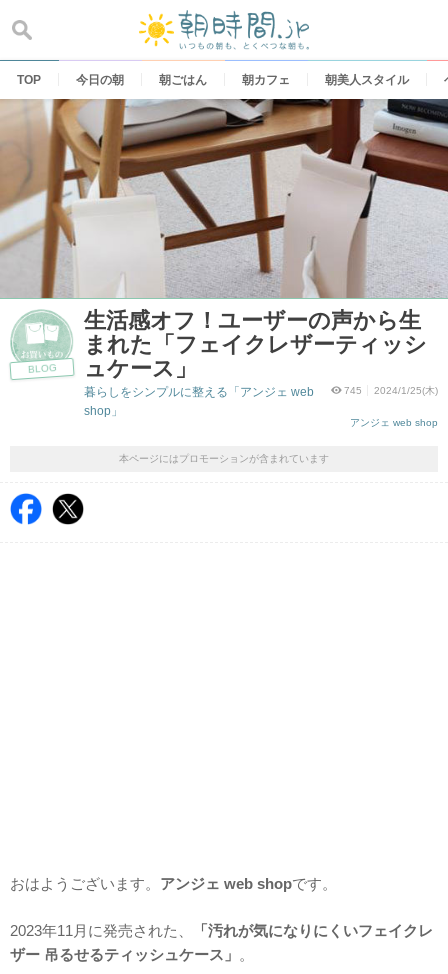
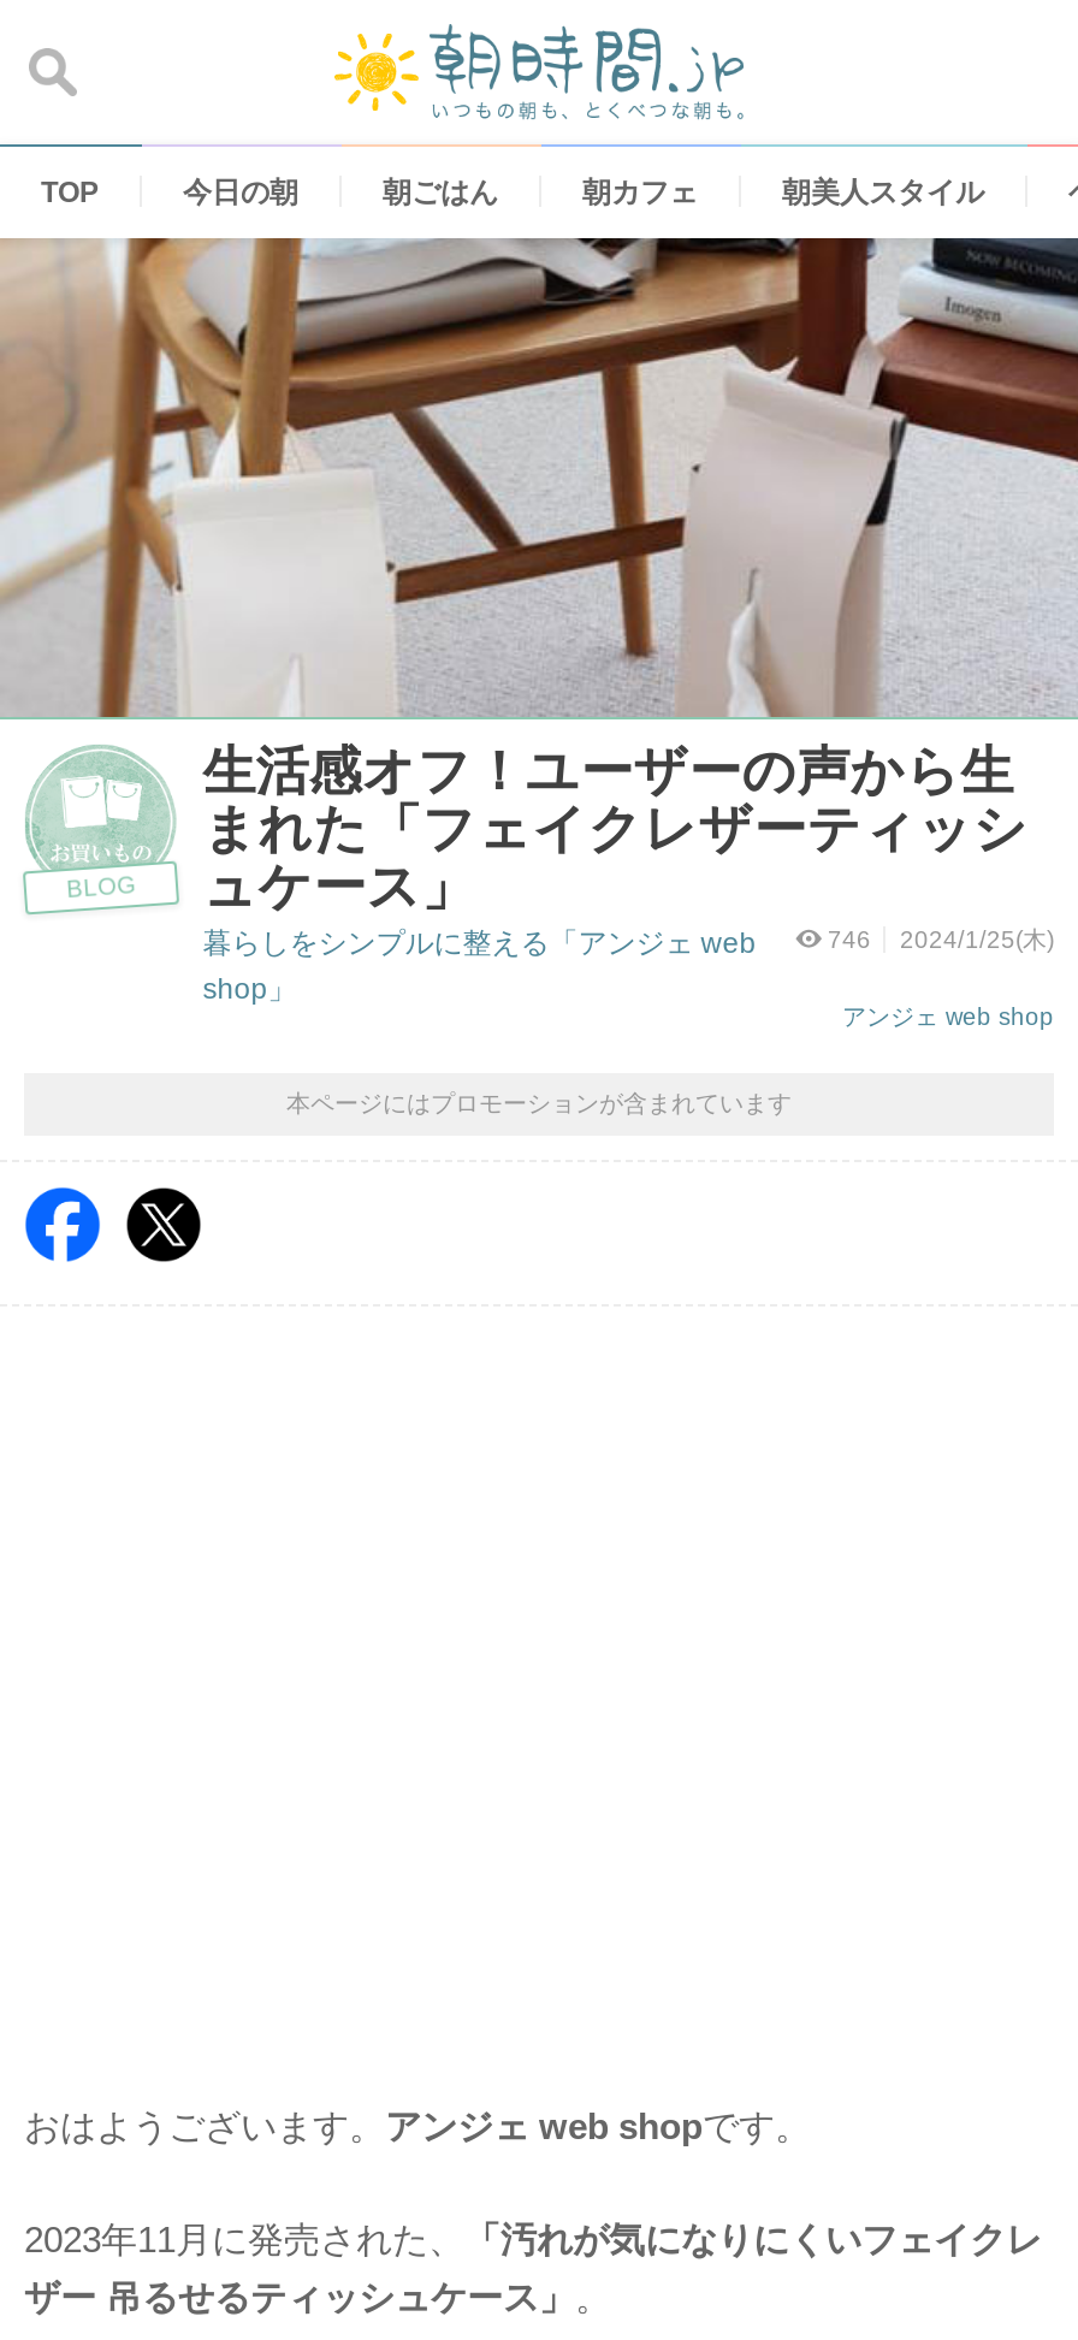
[344,385,438,396] 745 2024/1/25(木) -> [828,926,1054,953] 746 2024/1/25(木)

